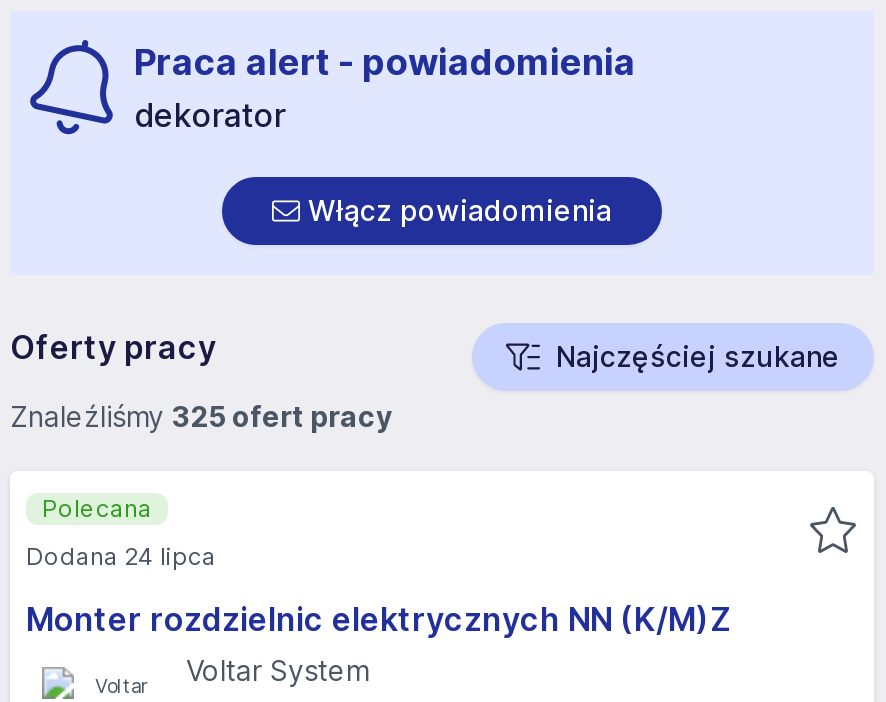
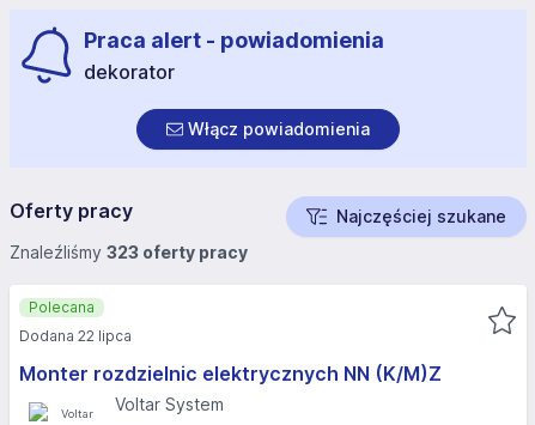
[10,399,392,433] Znaleźliśmy 325 ofert pracy -> [10,242,248,262] Znaleźliśmy 323 oferty pracy
[26,541,216,571] Dodana 24 lipca -> [19,327,132,345] Dodana 22 lipca

